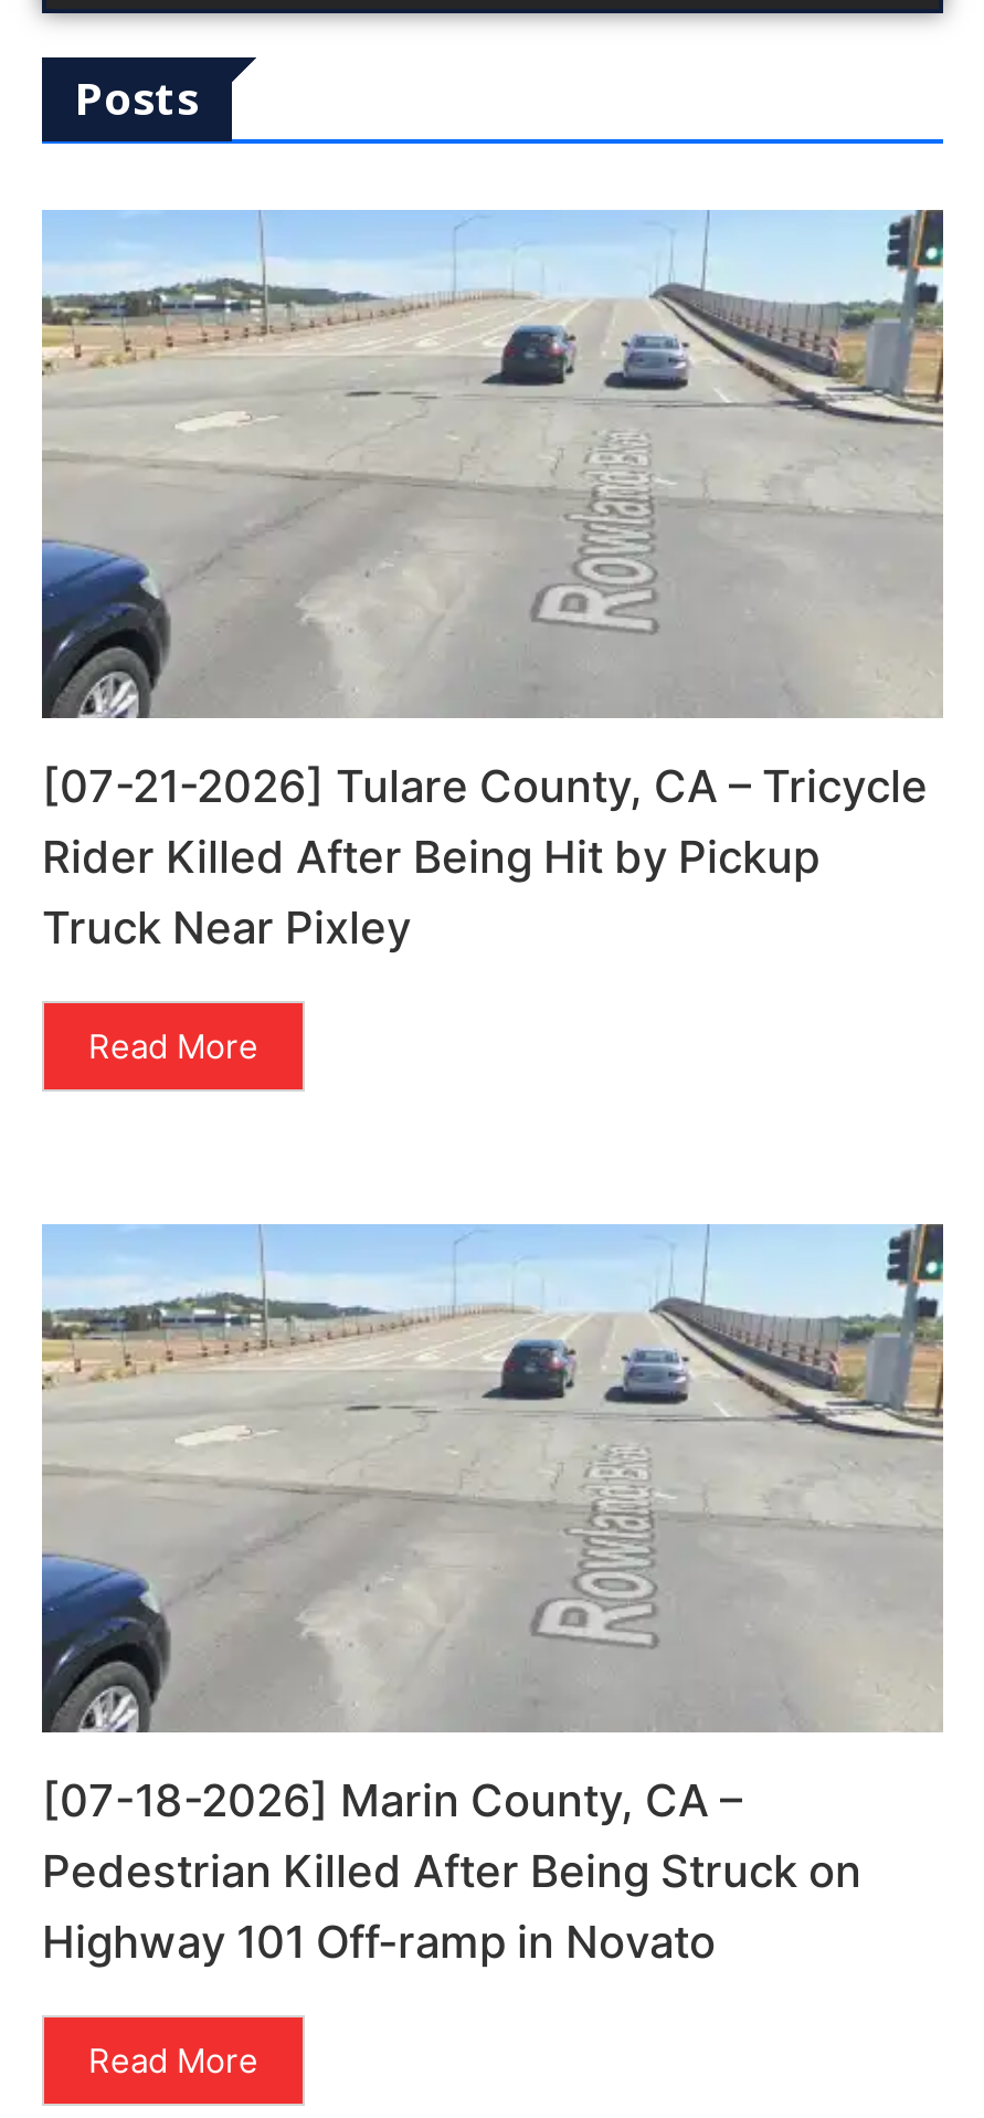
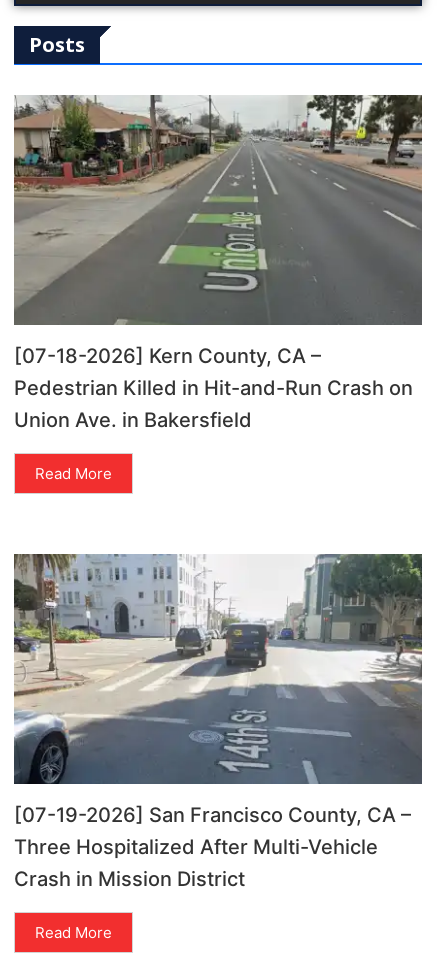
[40,210,945,956] [image] | [07-21-2026] Tulare County, CA – Tricycle | Rider Killed After Being Hit by Pickup | Truck Near Pixley -> [13,94,423,432] [image] | [07-18-2026] Kern County, CA – | Pedestrian Killed in Hit-and-Run Crash on | Union Ave. in Bakersfield
[40,1224,945,1970] [image] | [07-18-2026] Marin County, CA – | Pedestrian Killed After Being Struck on | Highway 101 Off-ramp in Novato -> [13,553,423,891] [image] | [07-19-2026] San Francisco County, CA – | Three Hospitalized After Multi-Vehicle | Crash in Mission District

